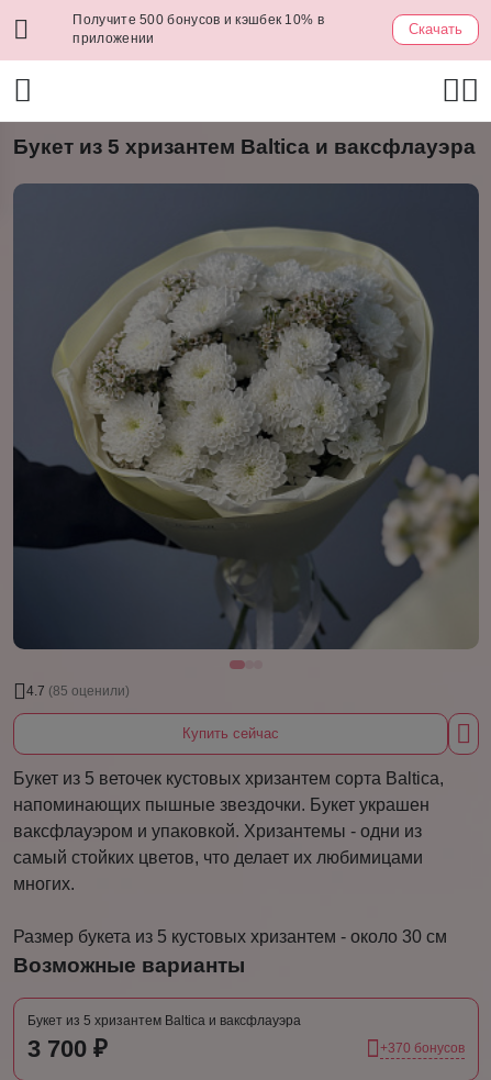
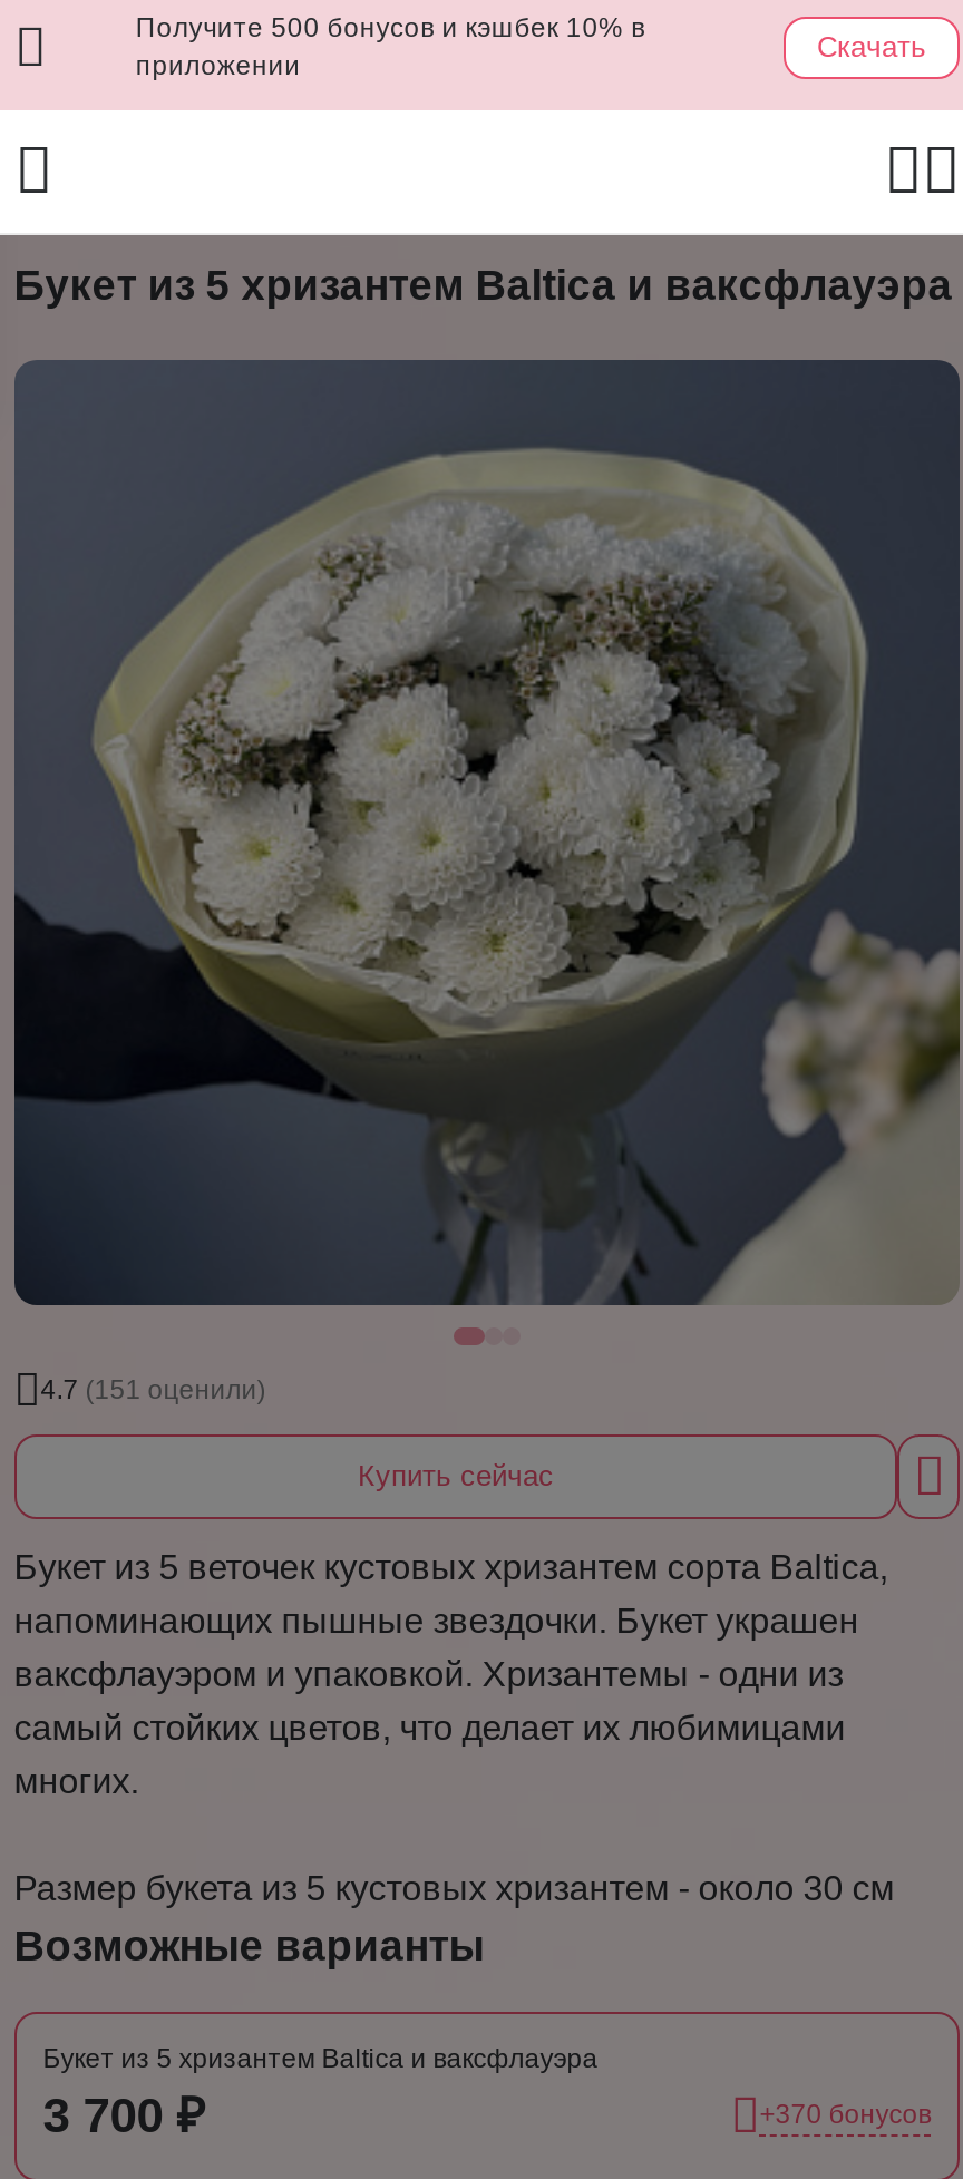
[26,683,129,699] 4.7 (85 оценили) -> [41,1374,266,1405] 4.7 (151 оценили)

